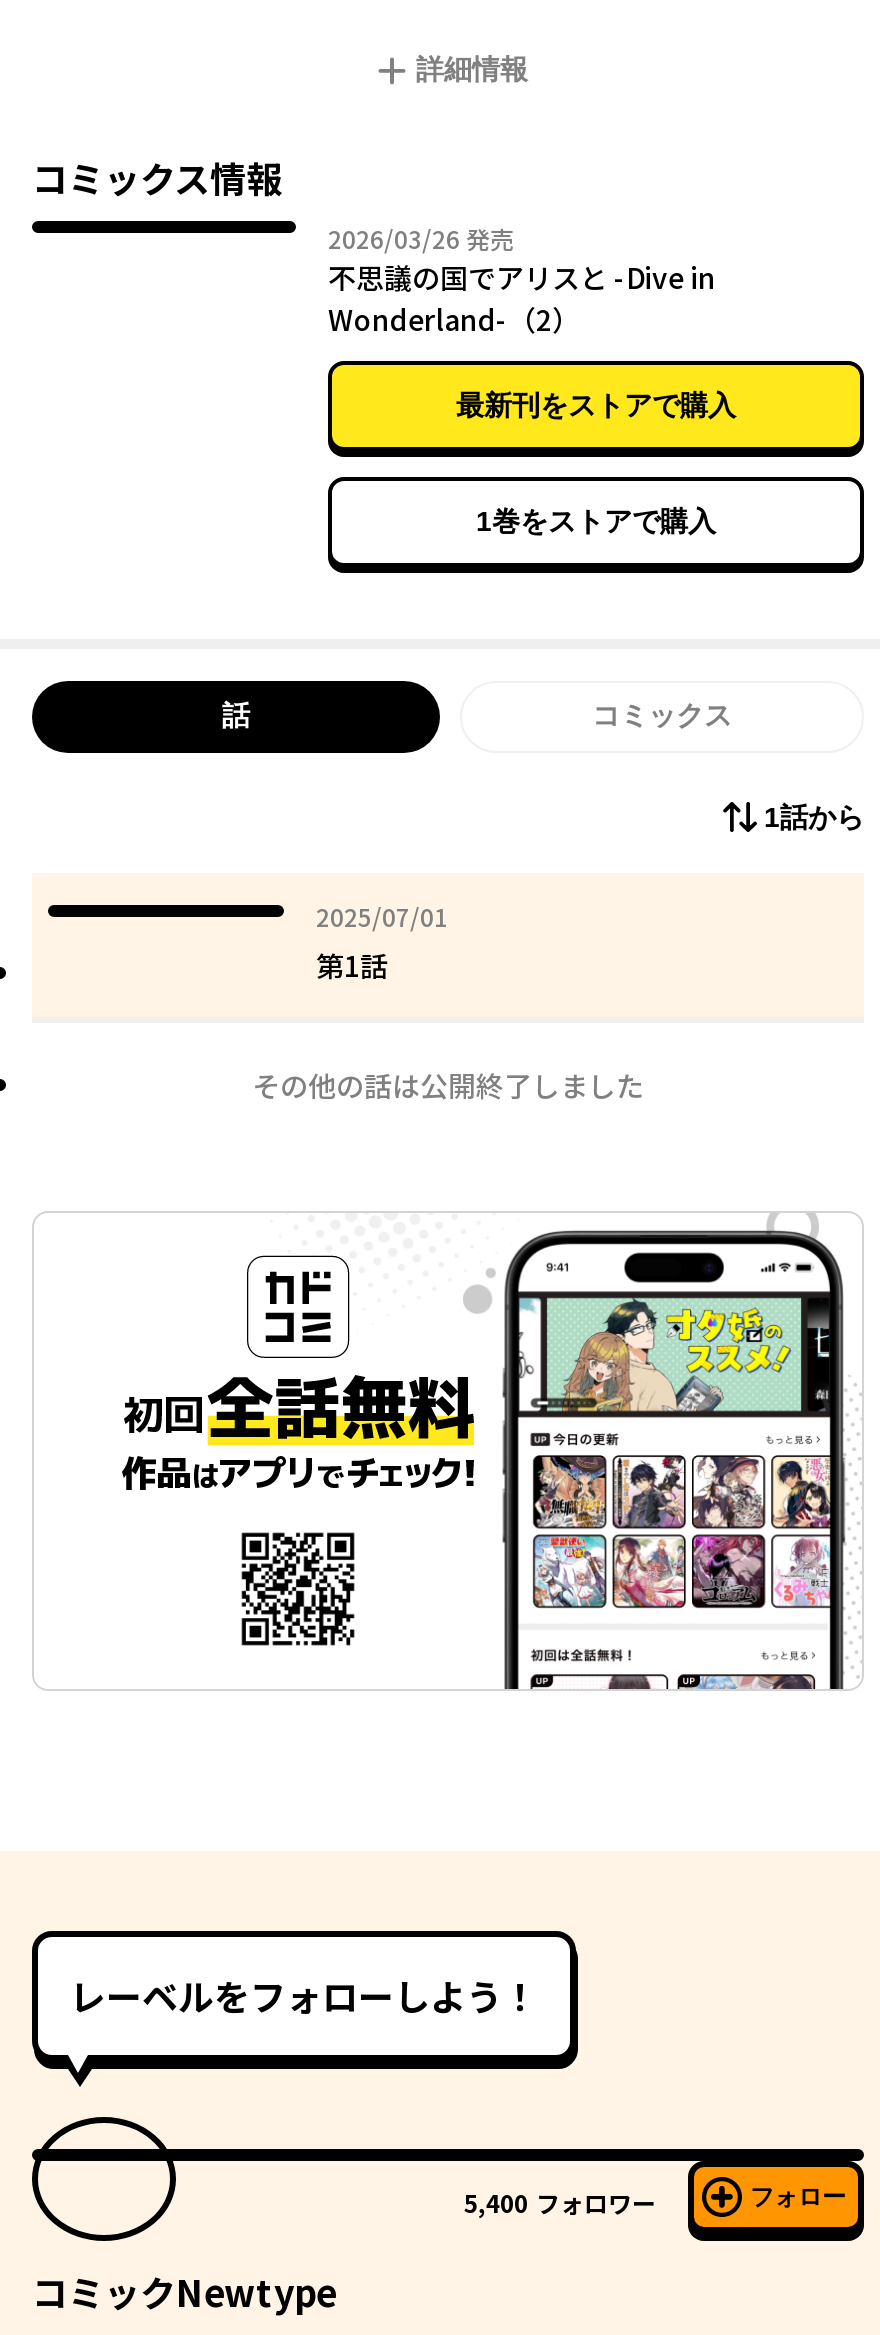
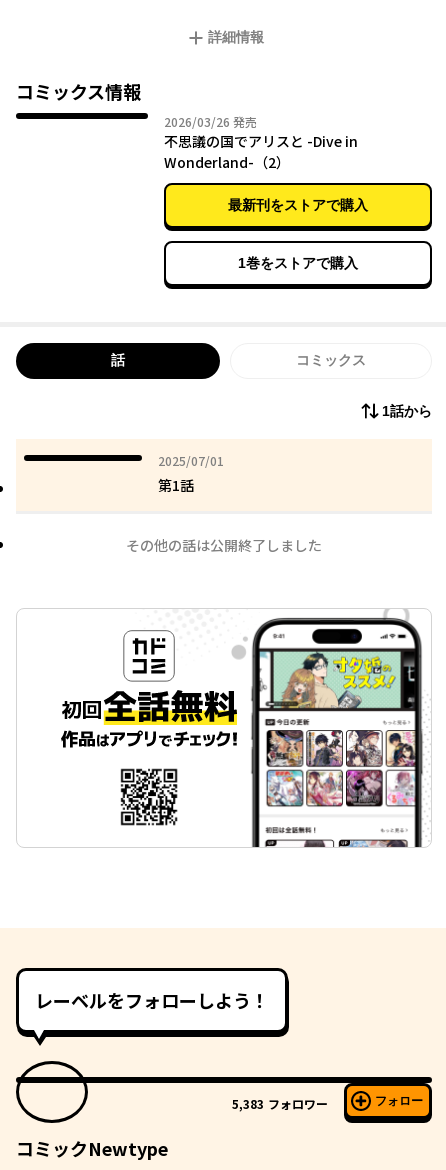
[464,2184,656,2218] 5,400 フォロワー -> [232,1094,328,1111] 5,383 フォロワー

